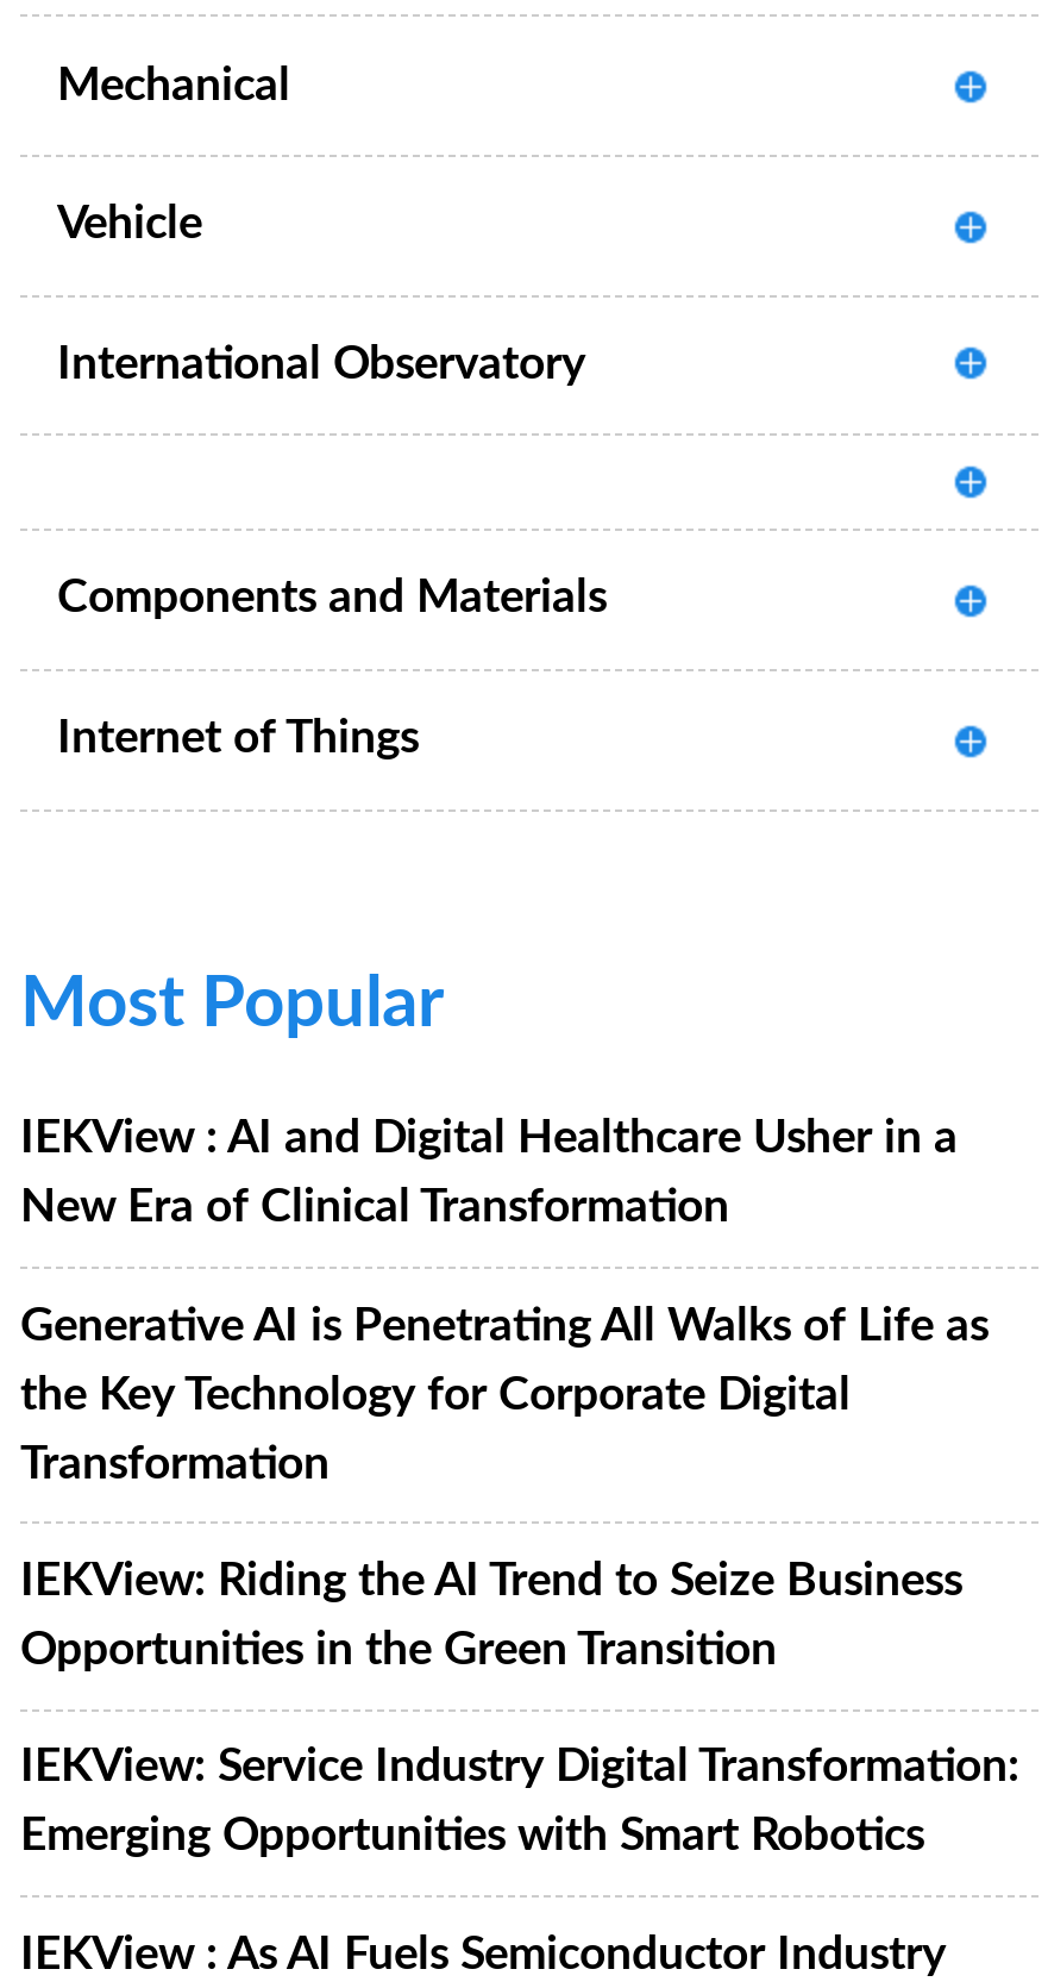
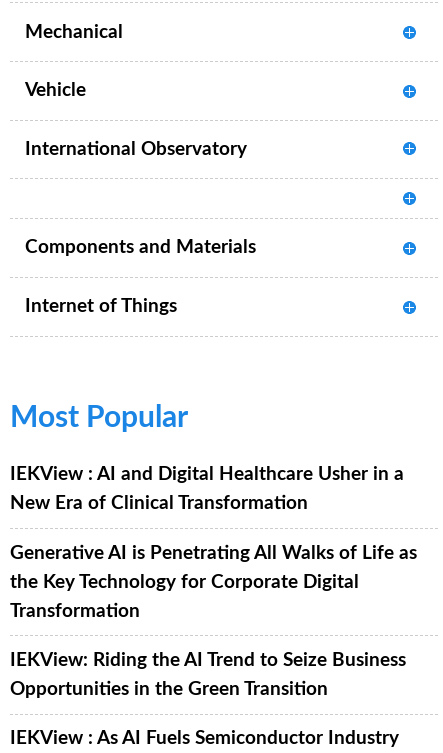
[20,1743,1019,1860] IEKView: Service Industry Digital Transformation: | Emerging Opportunities with Smart Robotics -> none

